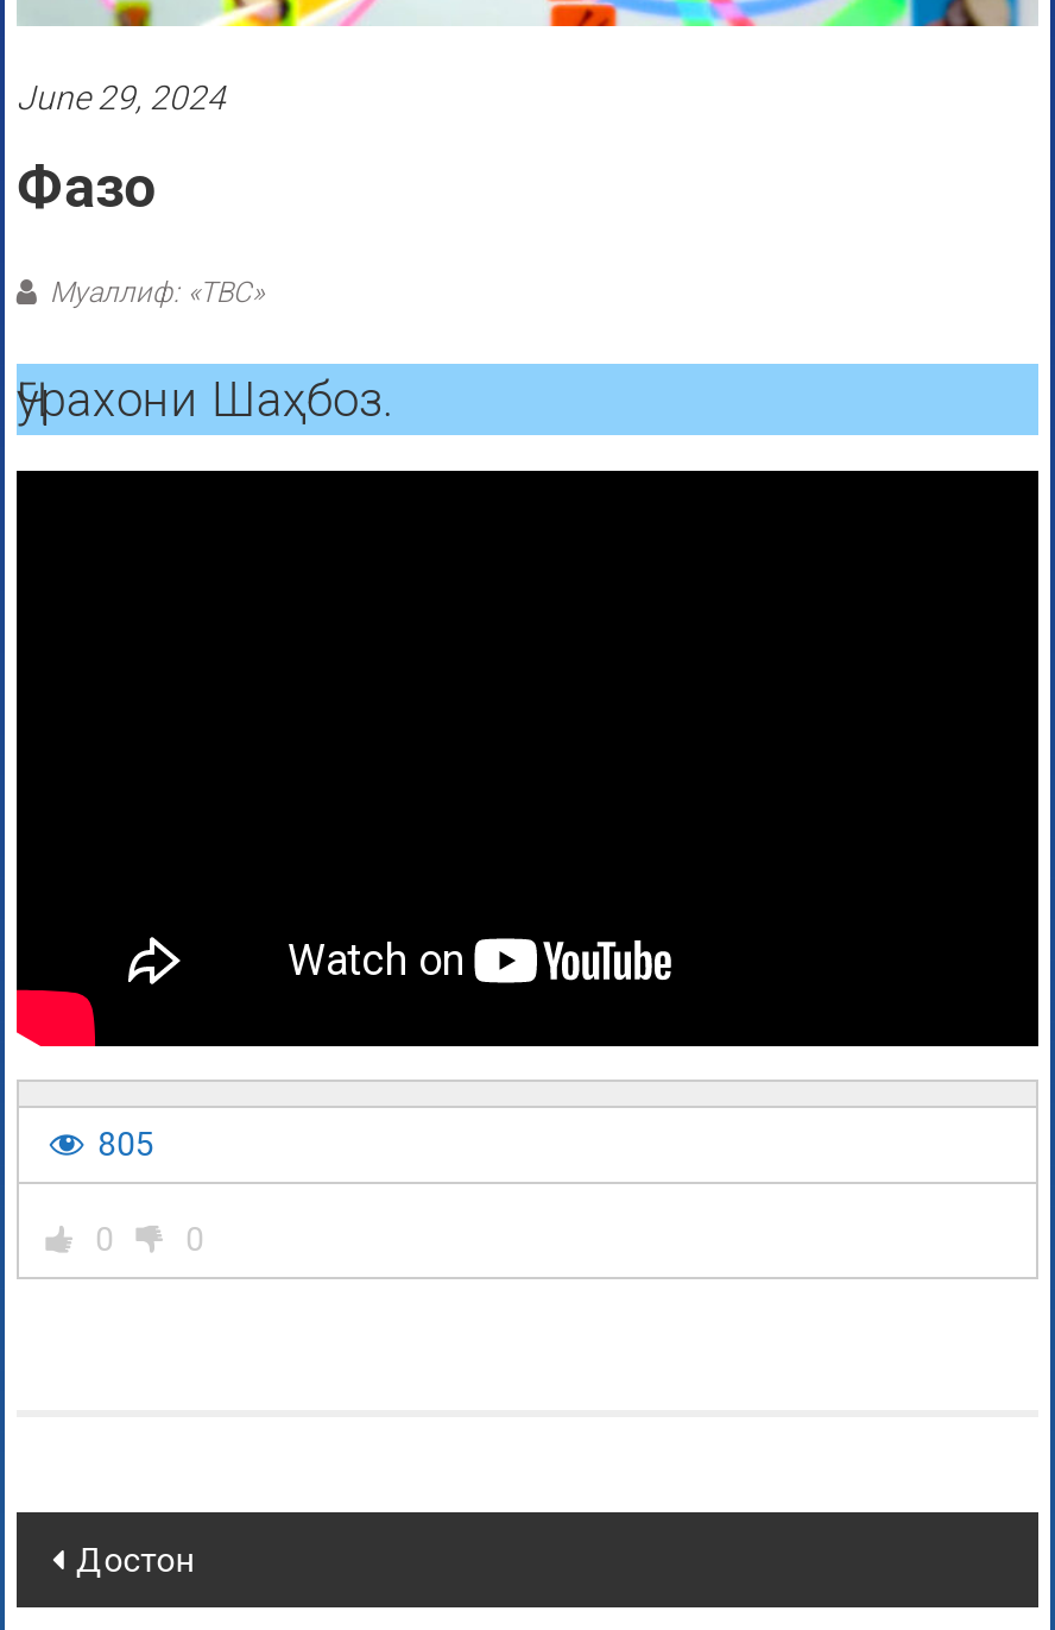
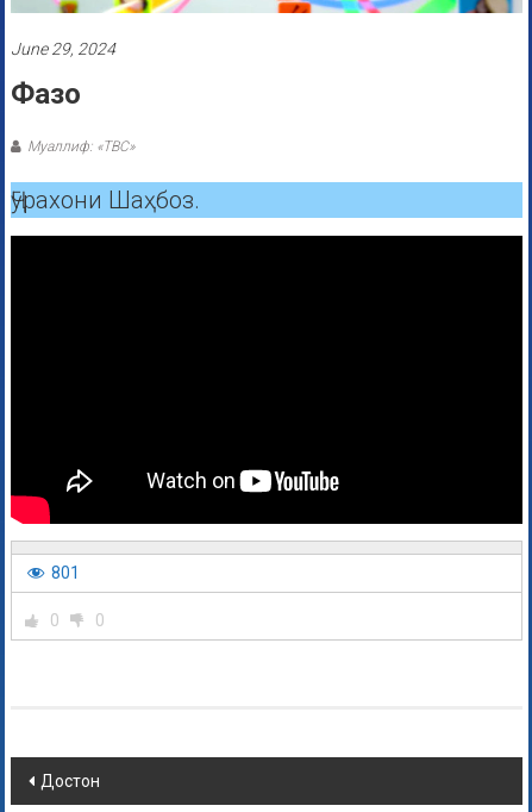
[97,1125,154,1163] 805 -> [51,564,80,583] 801

